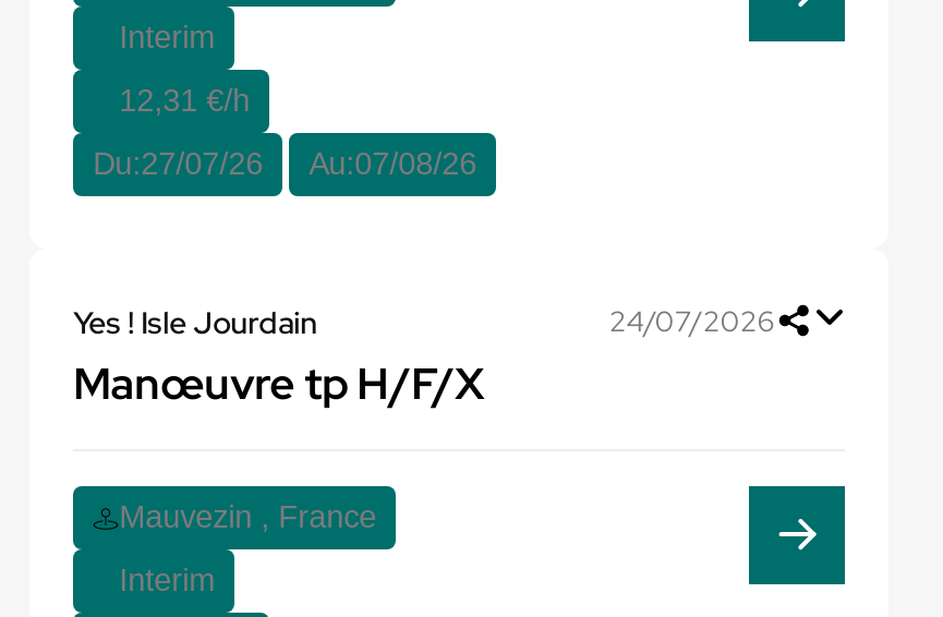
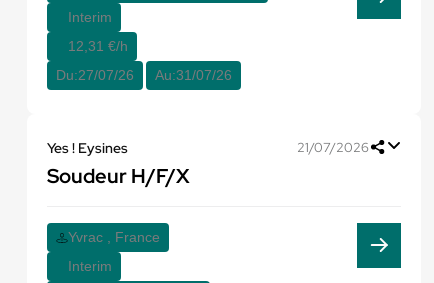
[93,146,477,181] Du:27/07/26 Au:07/08/26 -> [56,67,232,83] Du:27/07/26 Au:31/07/26
[73,303,775,412] Yes ! Isle Jourdain | 24/07/2026 | Manœuvre tp H/F/X -> [47,139,369,189] Yes ! Eysines | 21/07/2026 | Soudeur H/F/X
[119,499,376,534] Mauvezin , France -> [68,229,160,245] Yvrac , France

